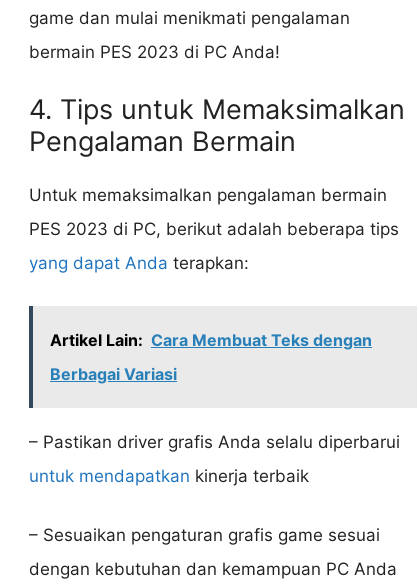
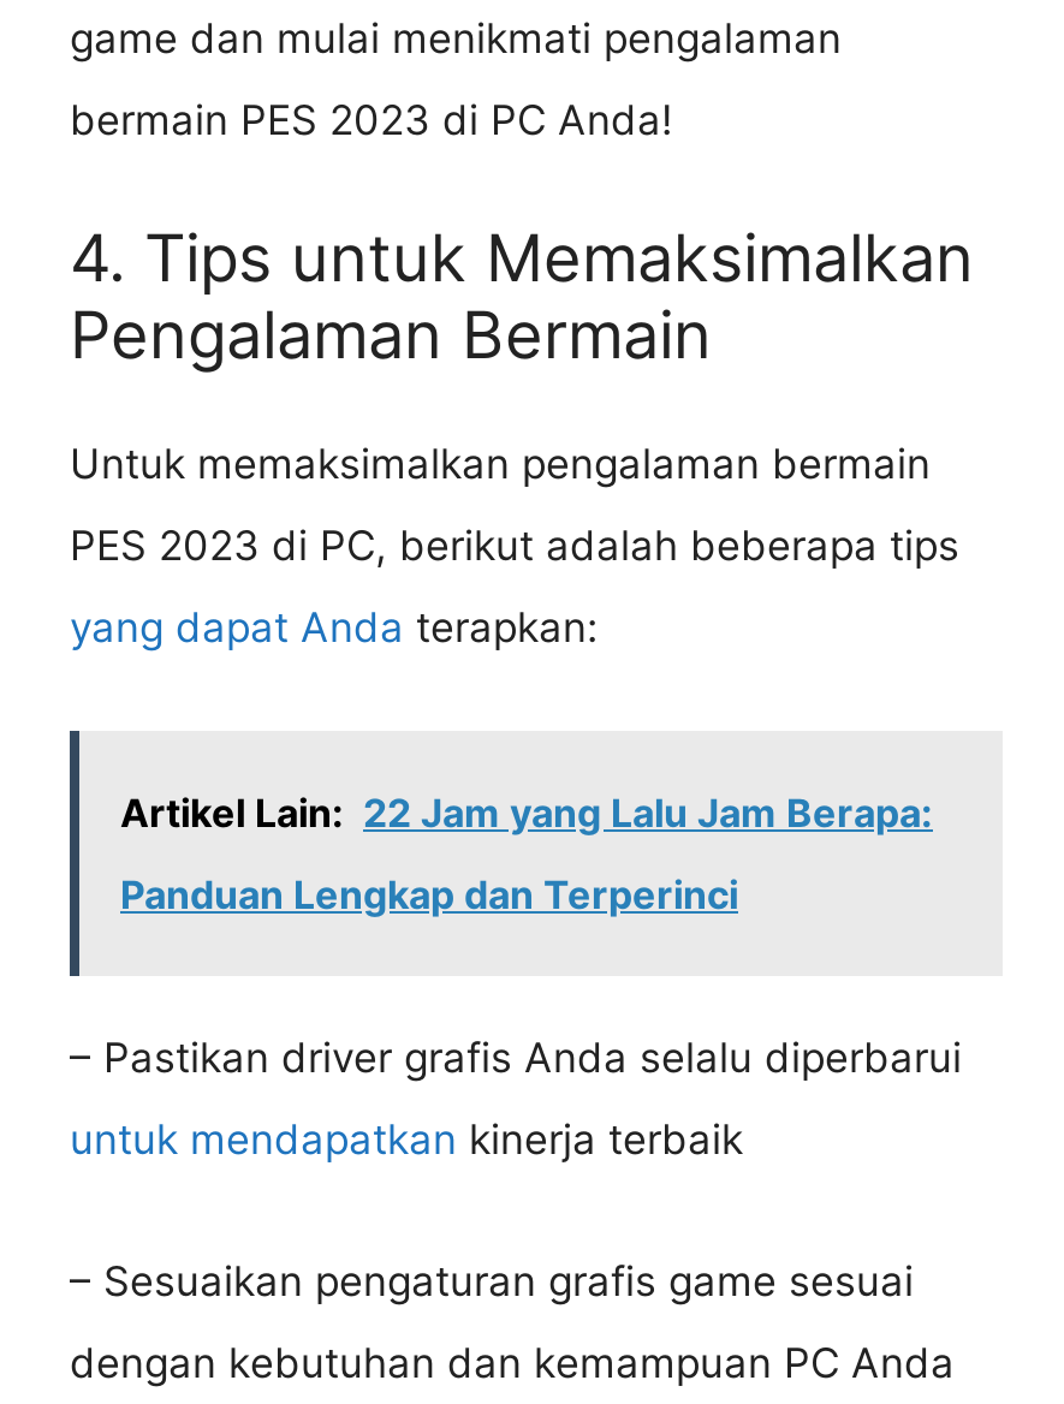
[50,330,372,350] Artikel Lain: Cara Membuat Teks dengan -> [120,788,933,836] Artikel Lain: 22 Jam yang Lalu Jam Berapa:
[50,364,177,384] Berbagai Variasi -> [120,869,738,917] Panduan Lengkap dan Terperinci

